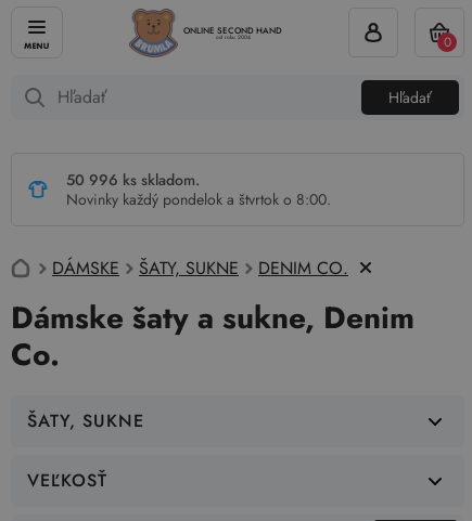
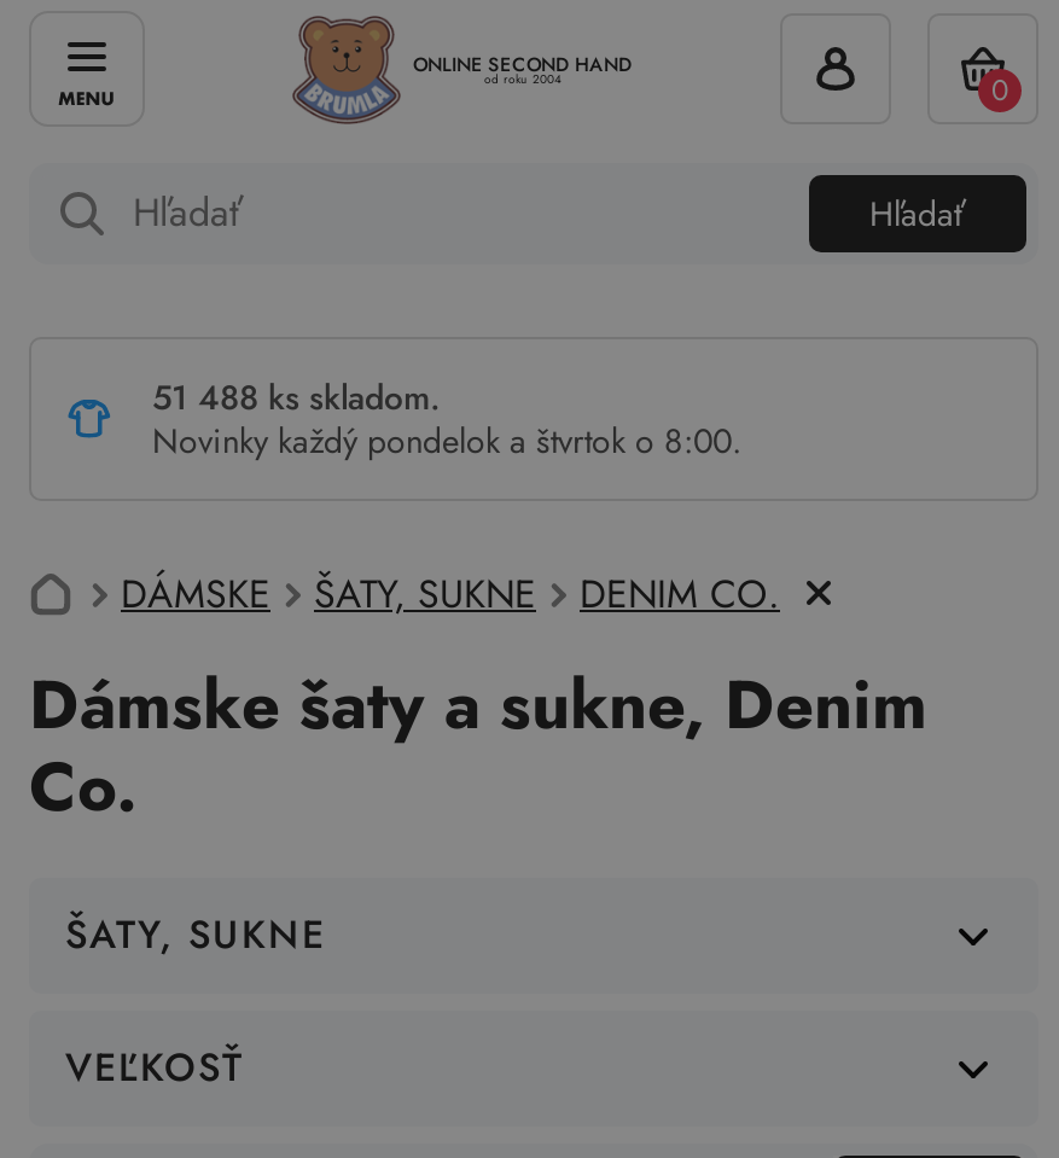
[66,169,200,191] 50 996 ks skladom. -> [152,373,440,421] 51 488 ks skladom.

